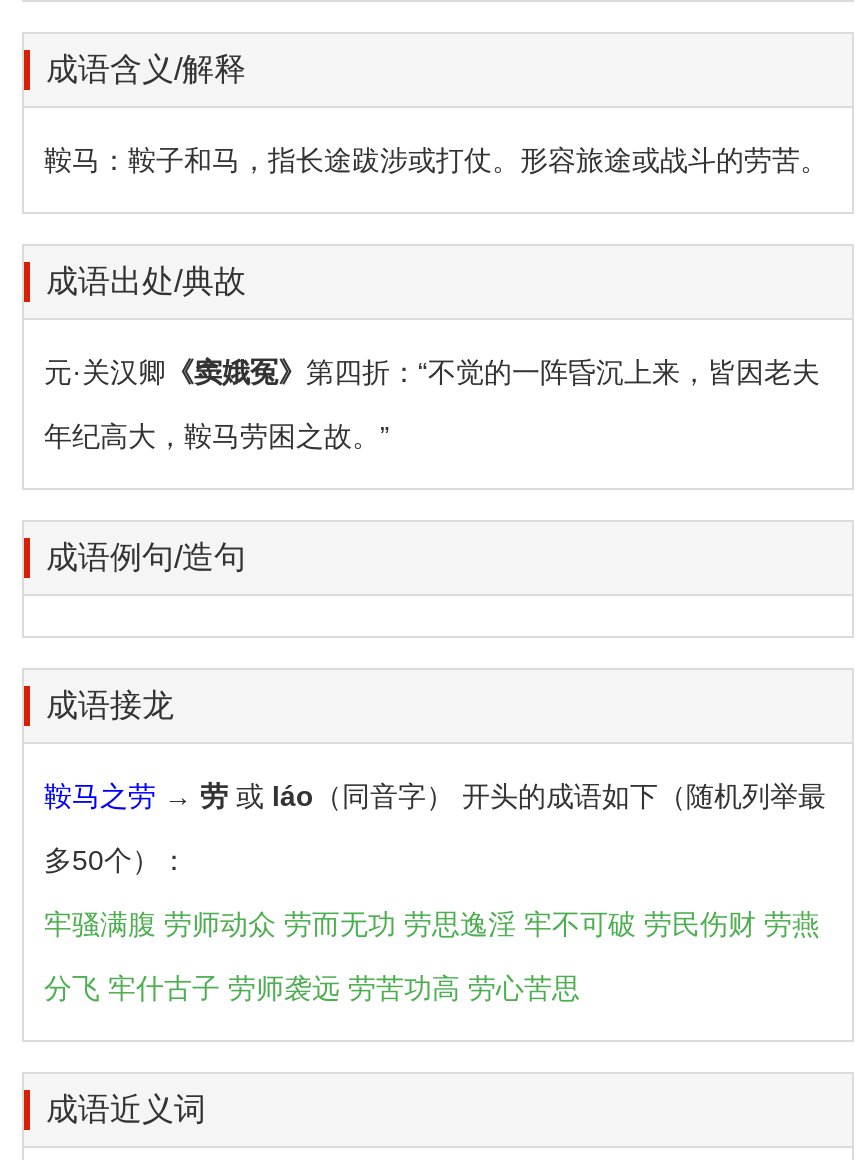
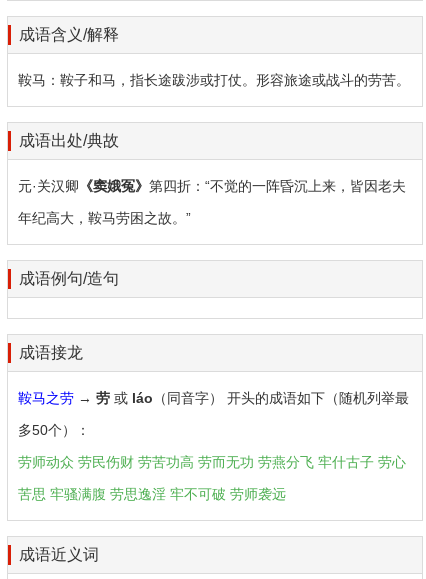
[44,908,820,940] 牢骚满腹 劳师动众 劳而无功 劳思逸淫 牢不可破 劳民伤财 劳燕 -> [18,454,406,470] 劳师动众 劳民伤财 劳苦功高 劳而无功 劳燕分飞 牢什古子 劳心
[44,972,580,1004] 分飞 牢什古子 劳师袭远 劳苦功高 劳心苦思 -> [18,486,286,502] 苦思 牢骚满腹 劳思逸淫 牢不可破 劳师袭远

